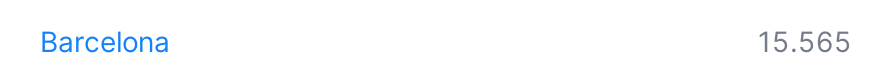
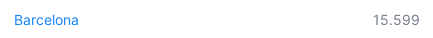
[758,23,852,57] 15.565 -> [373,11,420,28] 15.599

